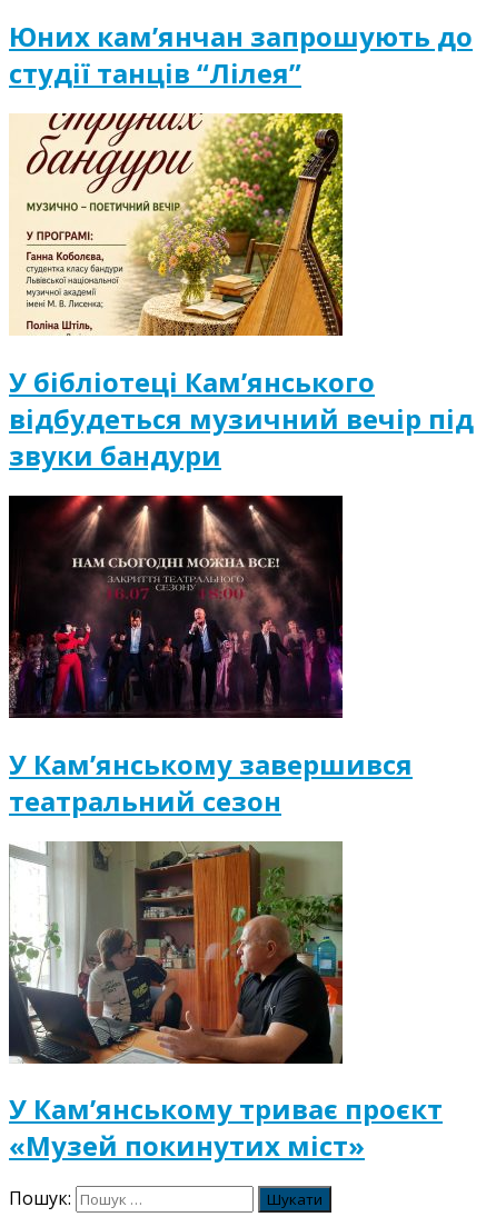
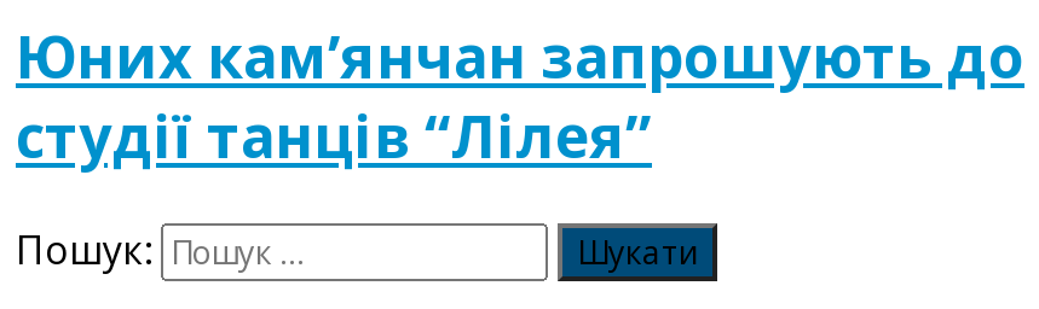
[9,112,474,473] [image] | У бібліотеці Кам’янського | відбудеться музичний вечір під | звуки бандури -> none
[8,495,413,819] [image] | У Кам’янському завершився | театральний сезон -> none
[8,840,443,1164] [image] | У Кам’янському триває проєкт | «Музей покинутих міст» -> none

